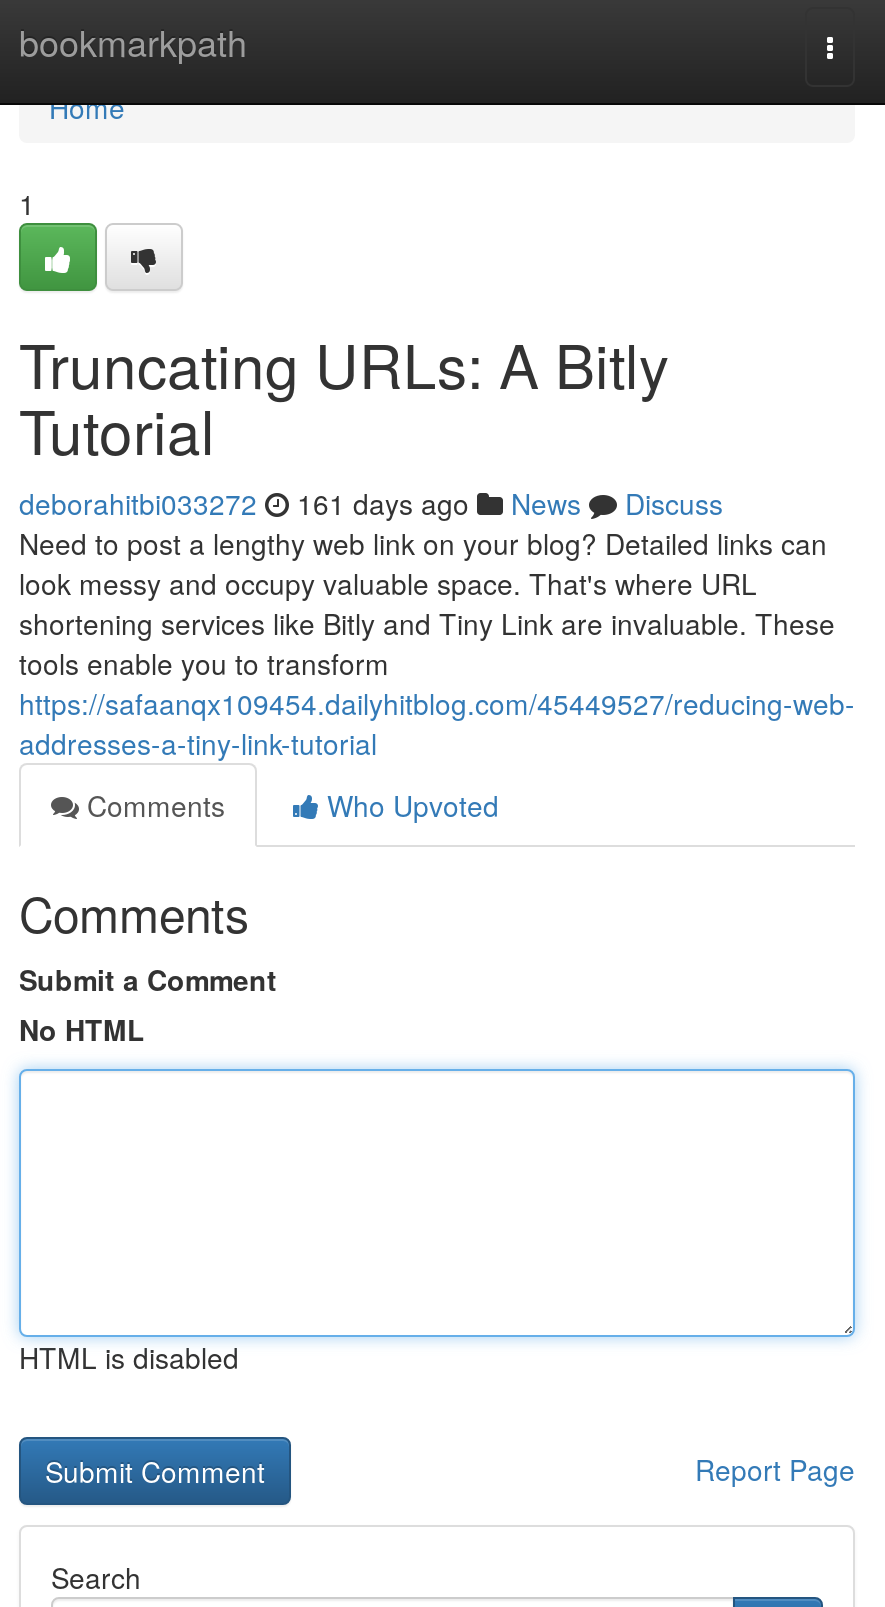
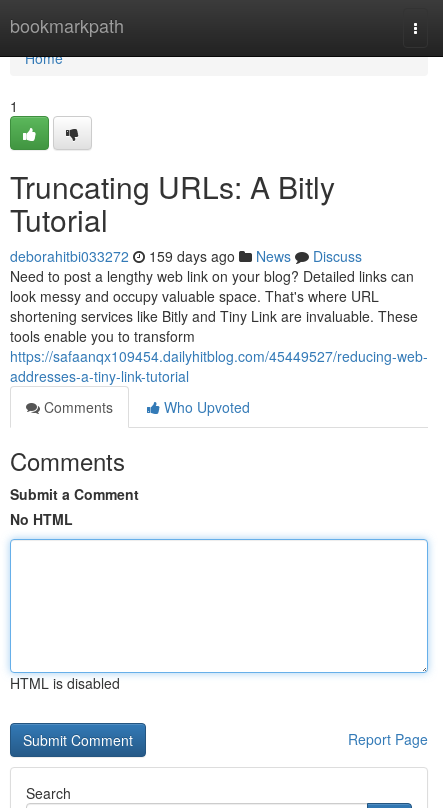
[19,483,723,523] deborahitbi033272 161 days ago News Discuss -> [10,246,362,266] deborahitbi033272 159 days ago News Discuss

